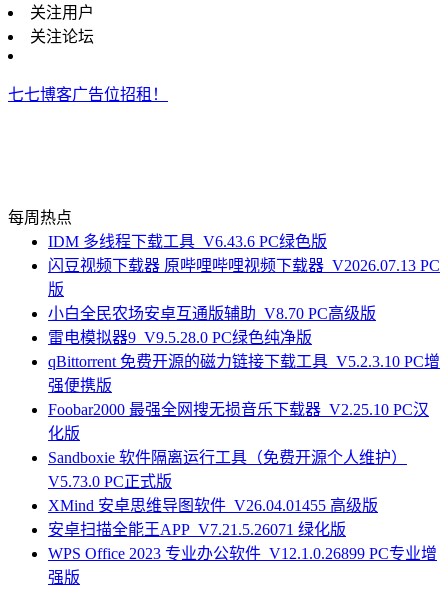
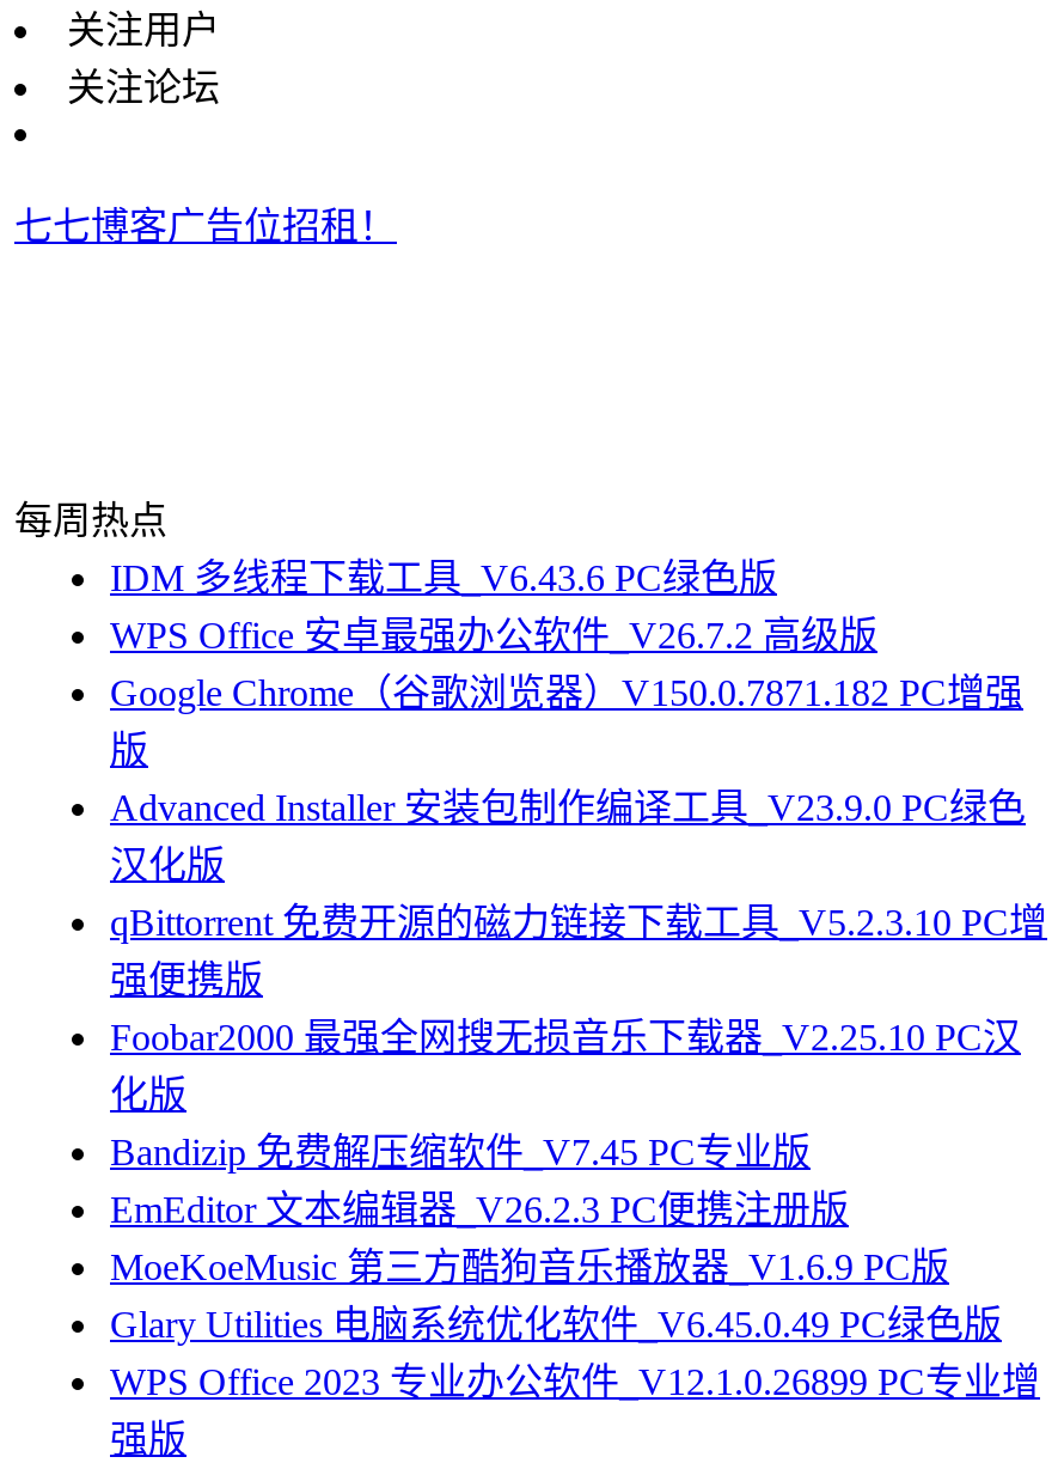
[48,256,440,273] 闪豆视频下载器 原哔哩哔哩视频下载器_V2026.07.13 PC -> [110,614,1023,712] WPS Office 安卓最强办公软件_V26.7.2 高级版 | Google Chrome（谷歌浏览器）V150.0.7871.182 PC增强
[48,304,376,345] 小白全民农场安卓互通版辅助_V8.70 PC高级版 | 雷电模拟器9_V9.5.28.0 PC绿色纯净版 -> [110,786,1026,884] Advanced Installer 安装包制作编译工具_V23.9.0 PC绿色 | 汉化版
[48,448,407,537] Sandboxie 软件隔离运行工具（免费开源个人维护） | V5.73.0 PC正式版 | XMind 安卓思维导图软件_V26.04.01455 高级版 | 安卓扫描全能王APP_V7.21.5.26071 绿化版 -> [110,1130,1002,1343] Bandizip 免费解压缩软件_V7.45 PC专业版 | EmEditor 文本编辑器_V26.2.3 PC便携注册版 | MoeKoeMusic 第三方酷狗音乐播放器_V1.6.9 PC版 | Glary Utilities 电脑系统优化软件_V6.45.0.49 PC绿色版

